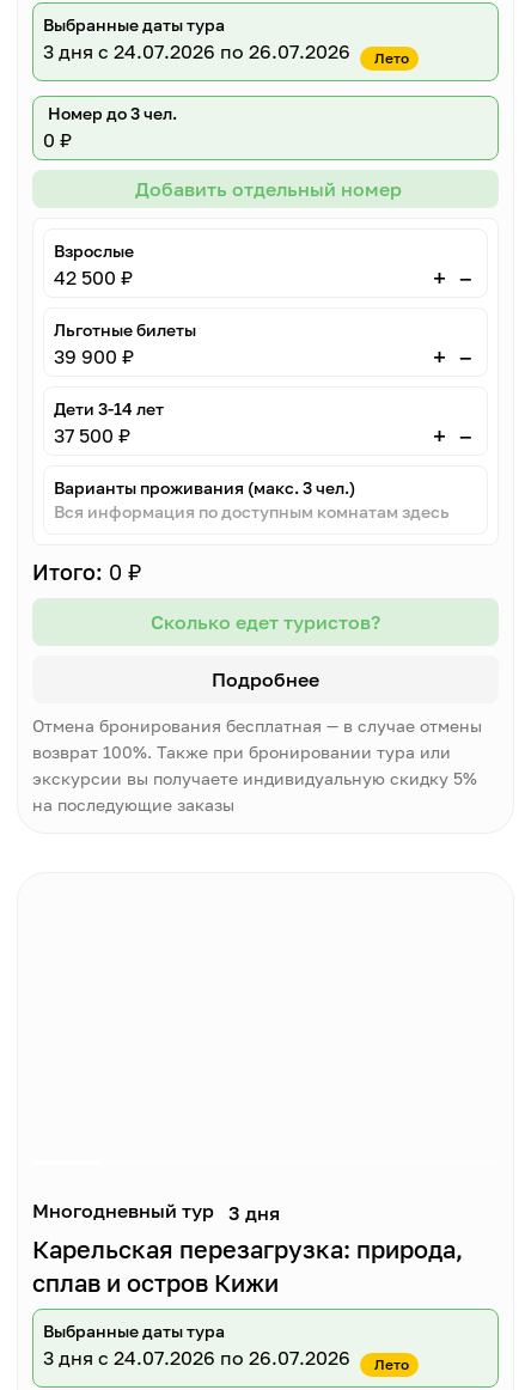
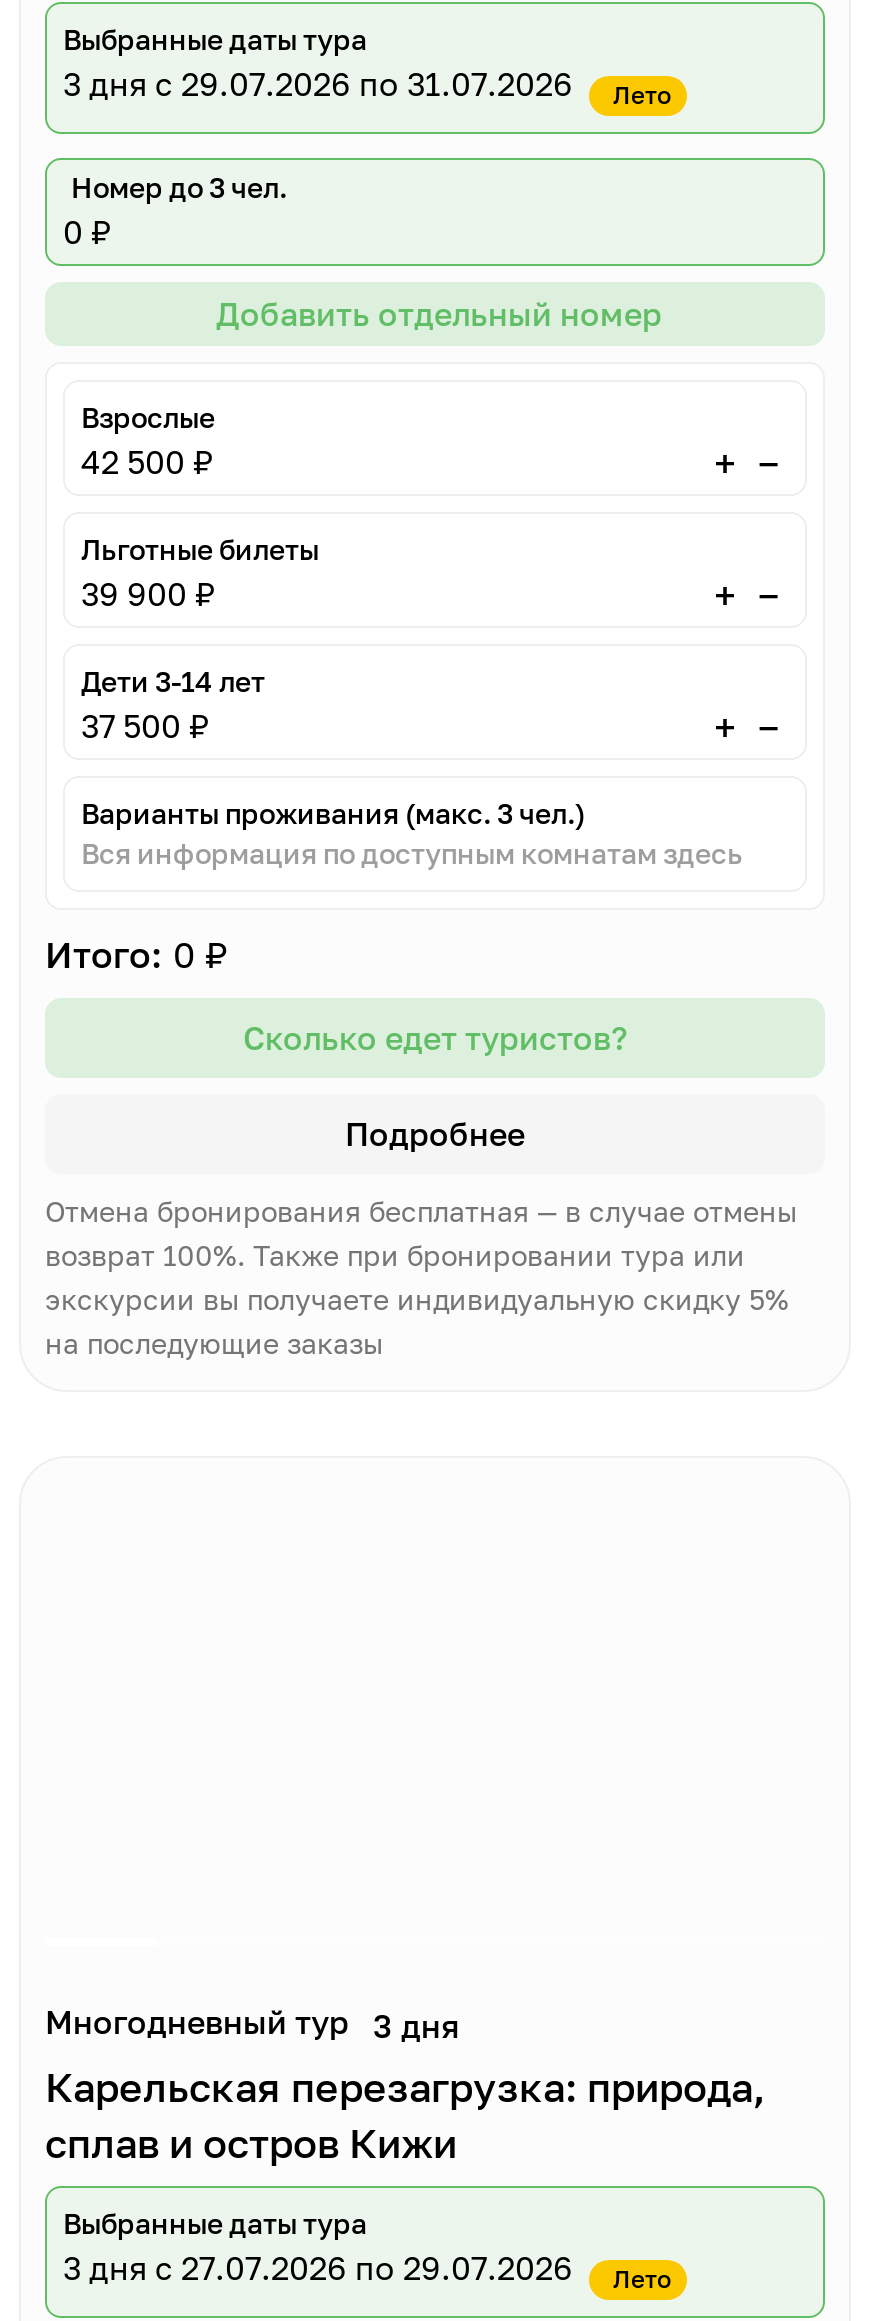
[43,39,409,67] 3 дня с 24.07.2026 по 26.07.2026 Лето -> [63,64,671,110] 3 дня с 29.07.2026 по 31.07.2026 Лето
[43,1346,409,1373] 3 дня с 24.07.2026 по 26.07.2026 Лето -> [63,2248,671,2294] 3 дня с 27.07.2026 по 29.07.2026 Лето

